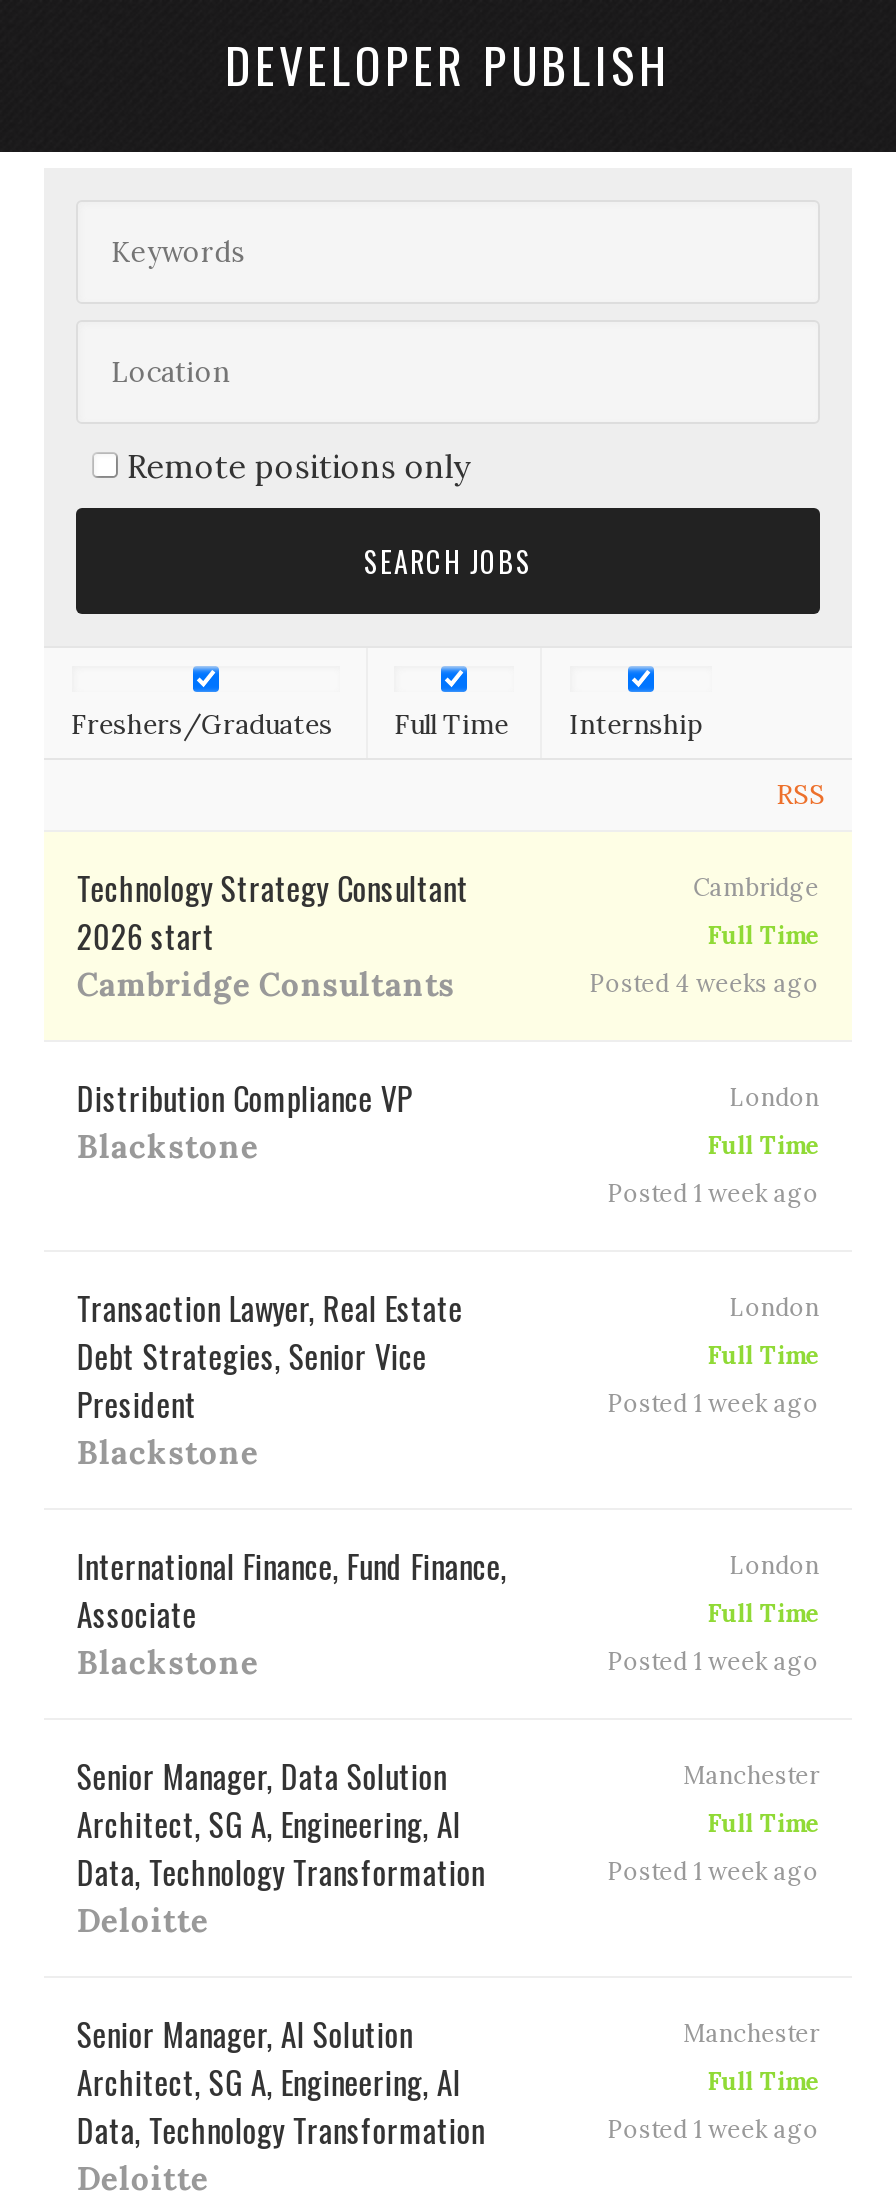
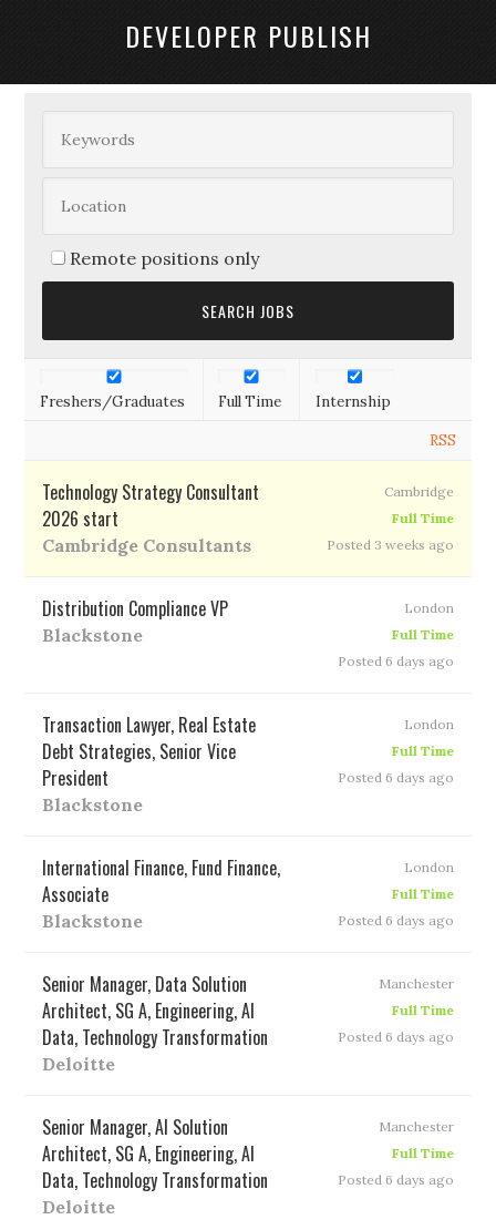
[589,967,819,997] Posted 4 weeks ago -> [326,536,453,552] Posted 3 weeks ago
[607,1177,819,1207] Posted 1 week ago -> [337,652,453,669] Posted 6 days ago
[607,1387,819,1417] Posted 1 week ago -> [337,768,453,785] Posted 6 days ago
[607,1645,819,1675] Posted 1 week ago -> [337,911,453,928] Posted 6 days ago
[607,1855,819,1885] Posted 1 week ago -> [337,1028,453,1044] Posted 6 days ago
[607,2113,819,2143] Posted 1 week ago -> [337,1171,453,1187] Posted 6 days ago

